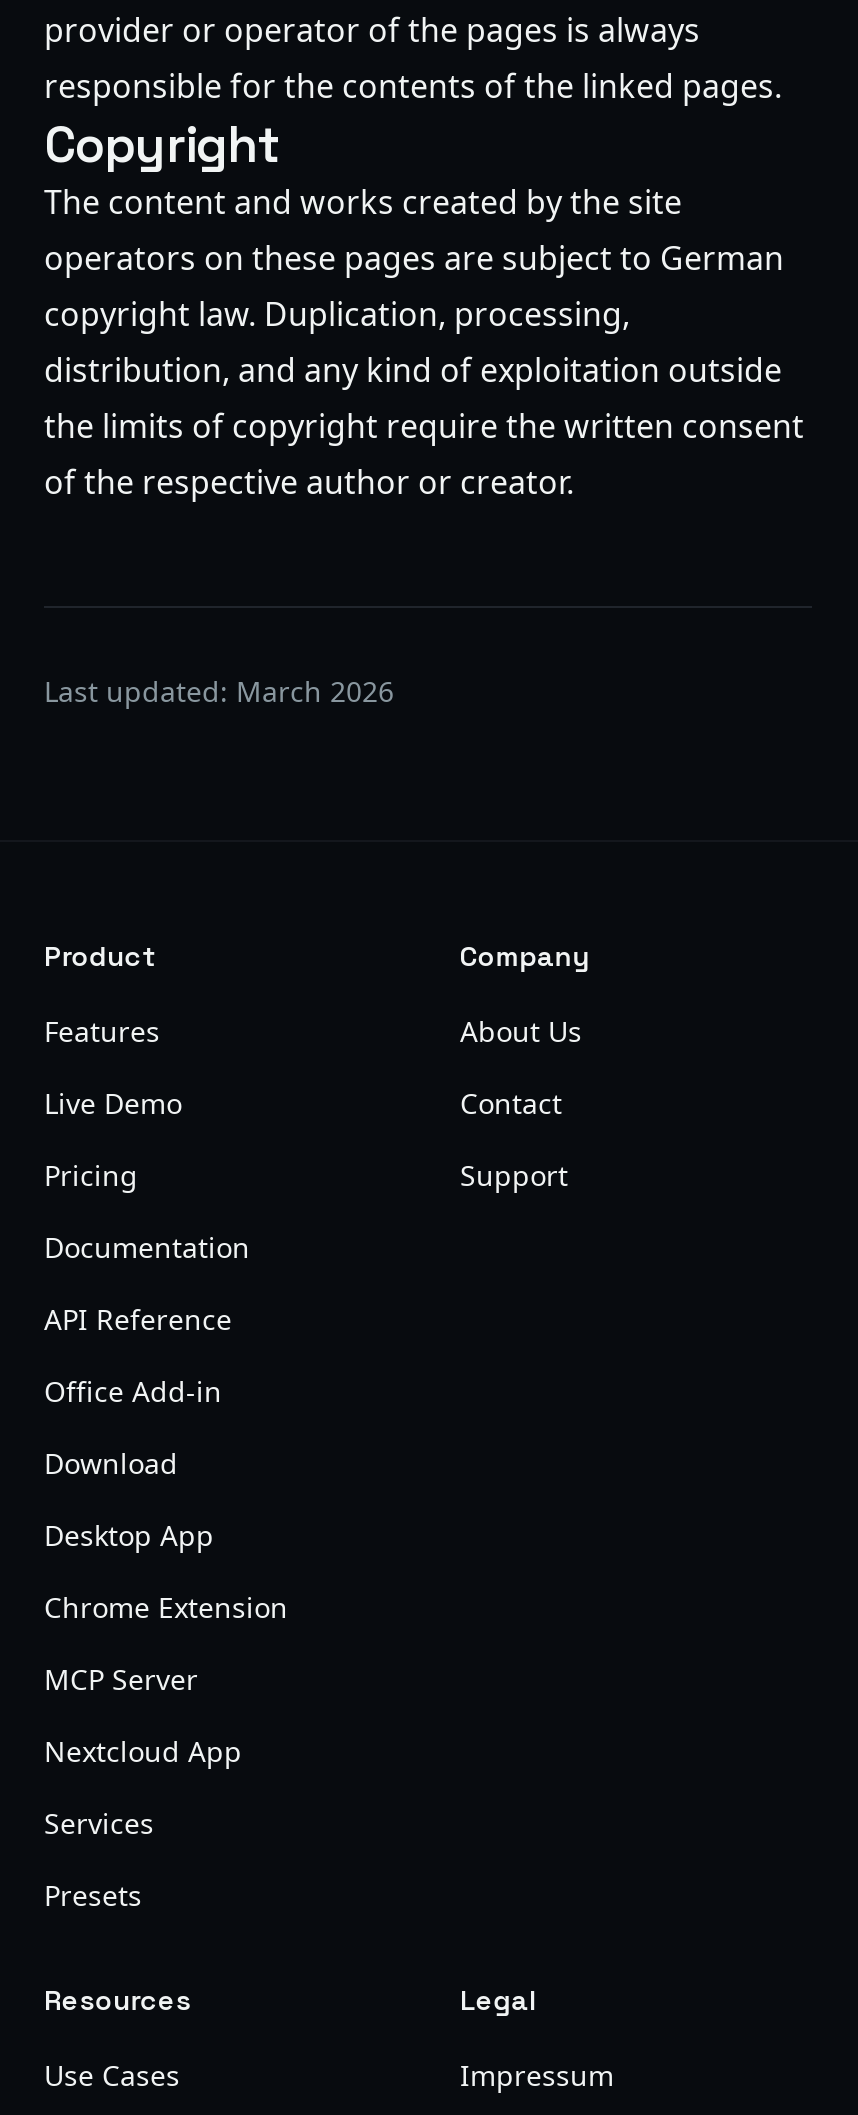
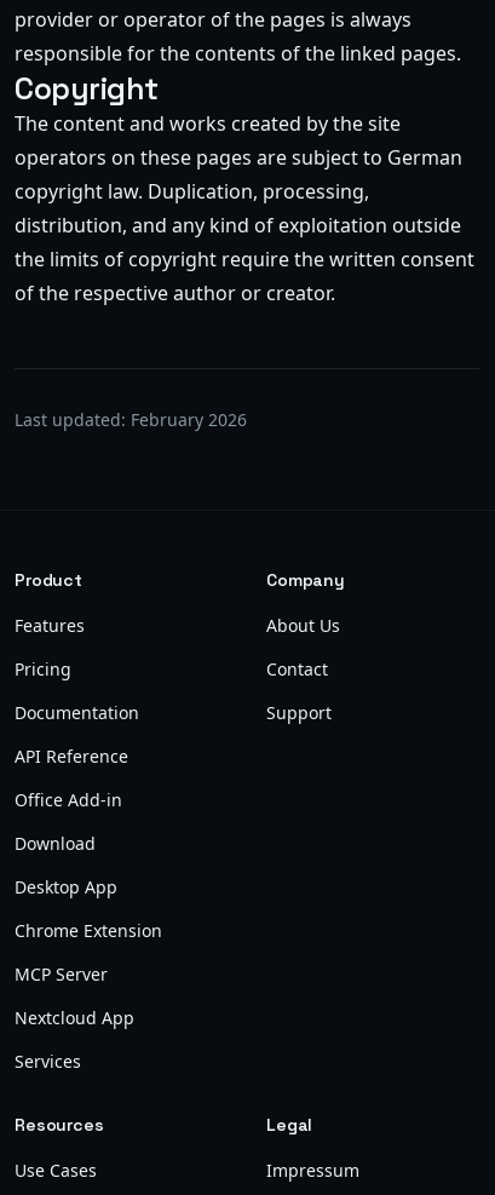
[44,672,394,710] Last updated: March 2026 -> [15,408,247,431] Last updated: February 2026
[44,1084,182,1122] Live Demo -> none
[44,1876,142,1914] Presets -> none

